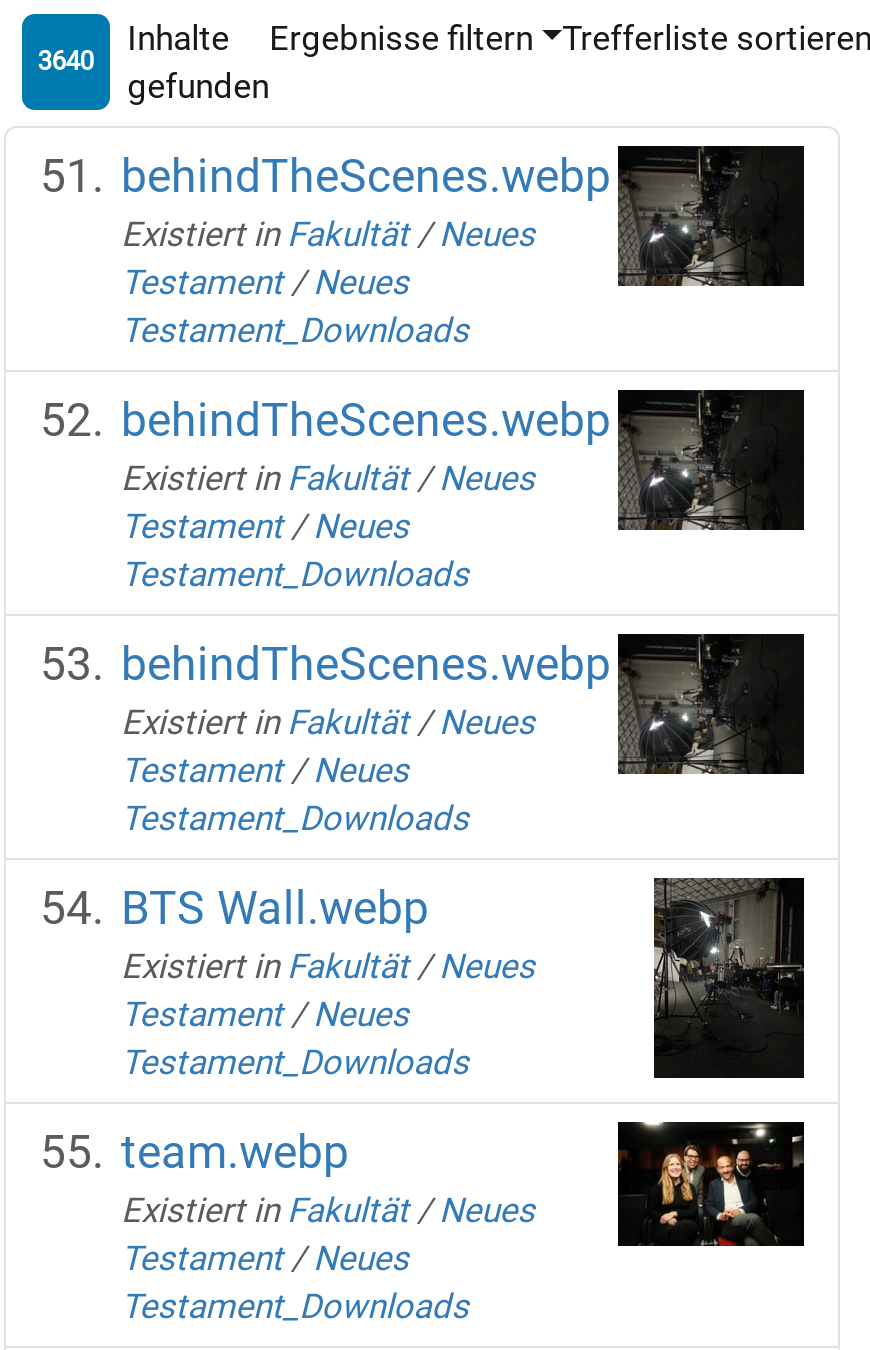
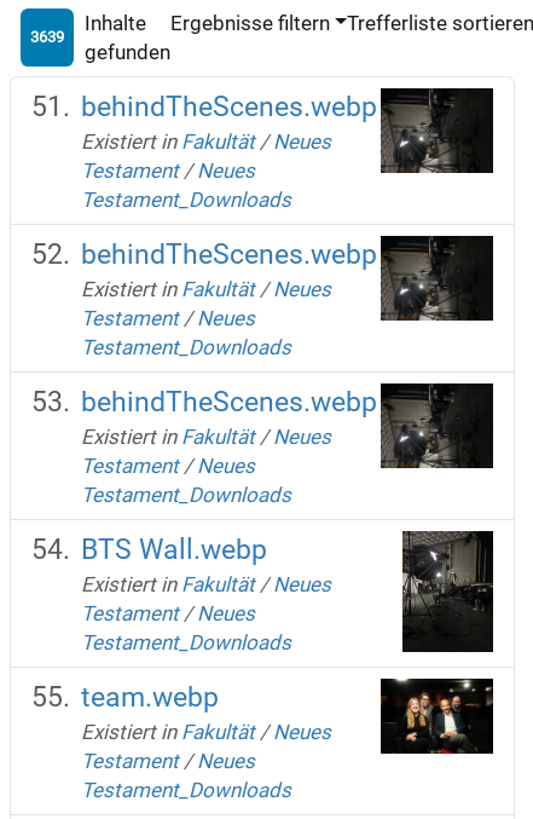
[38,46,94,76] 3640 -> [30,28,64,46] 3639

